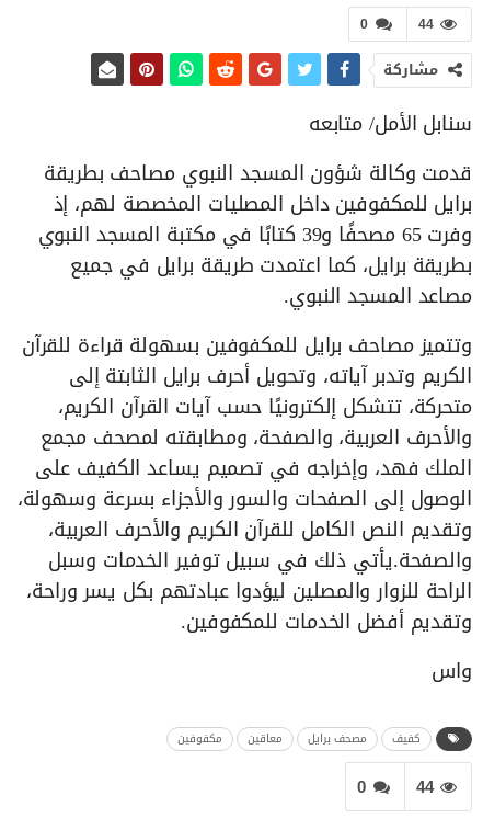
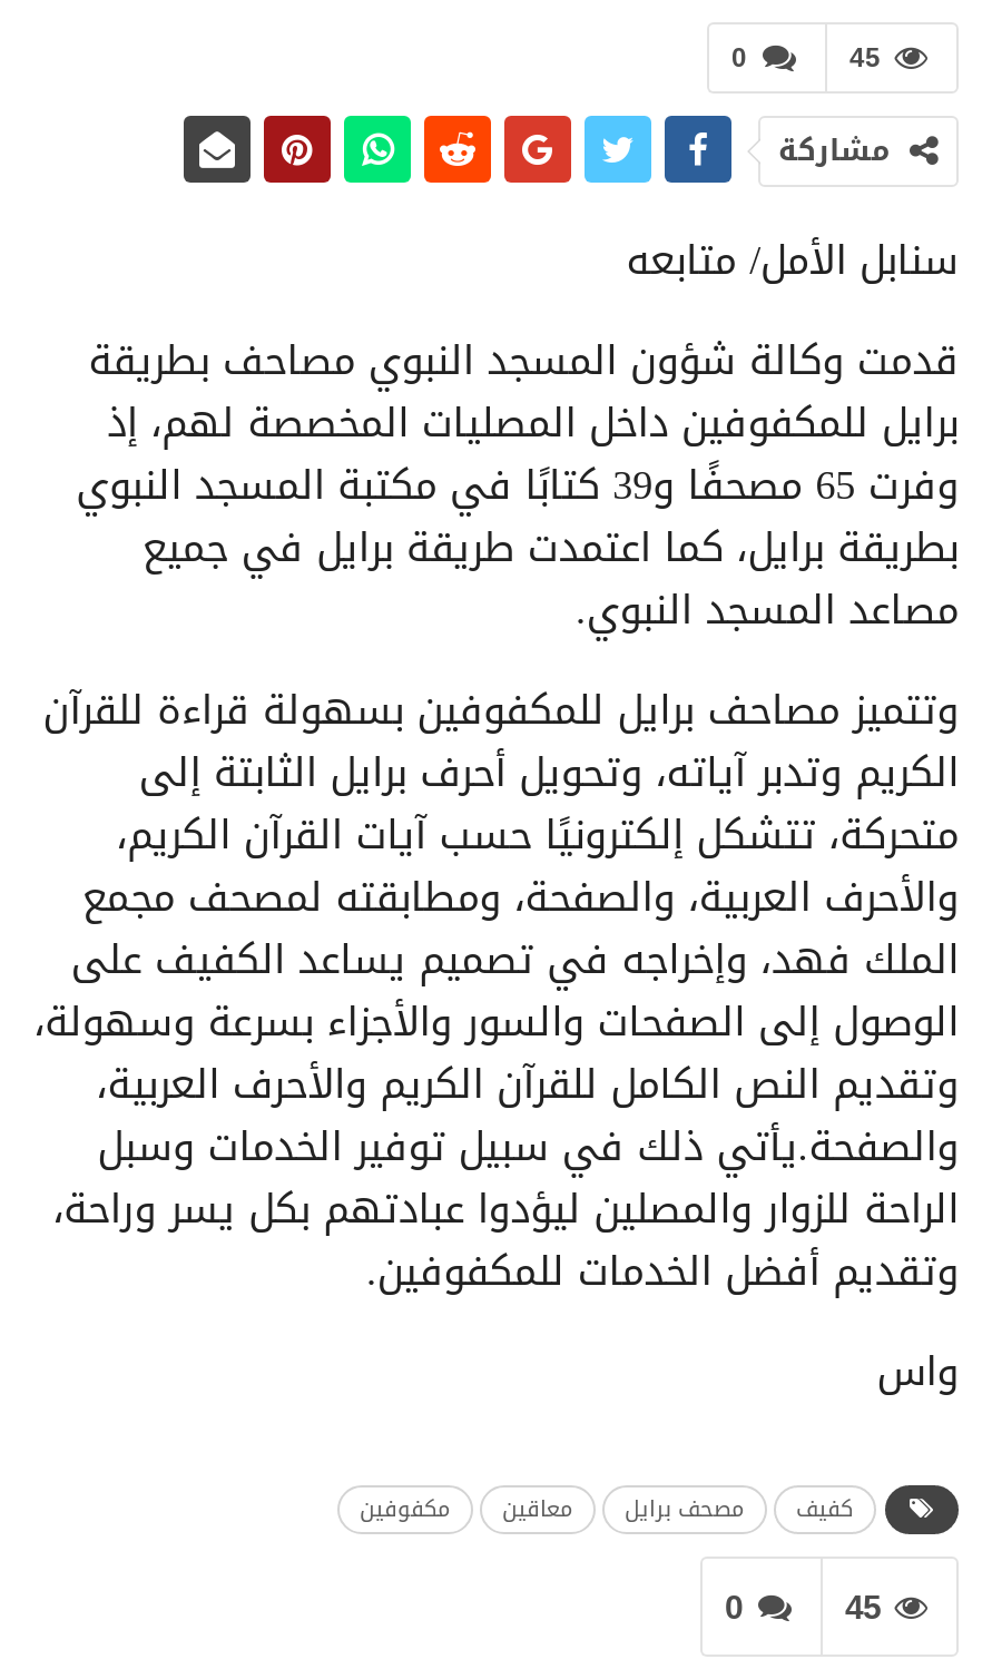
[418,17,434,32] 44 -> [849,43,881,74] 45
[416,778,434,796] 44 -> [845,1588,881,1626] 45

